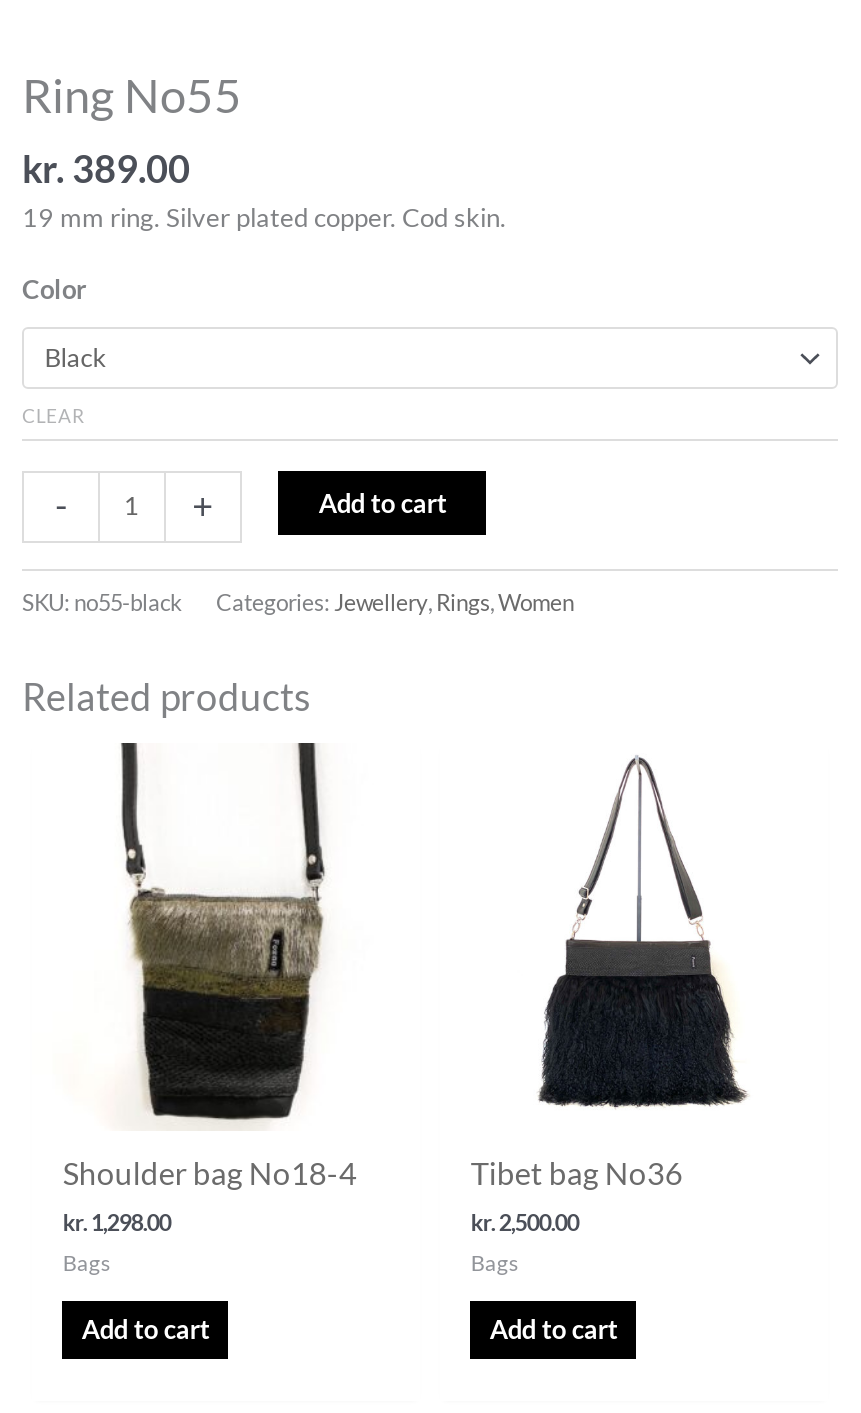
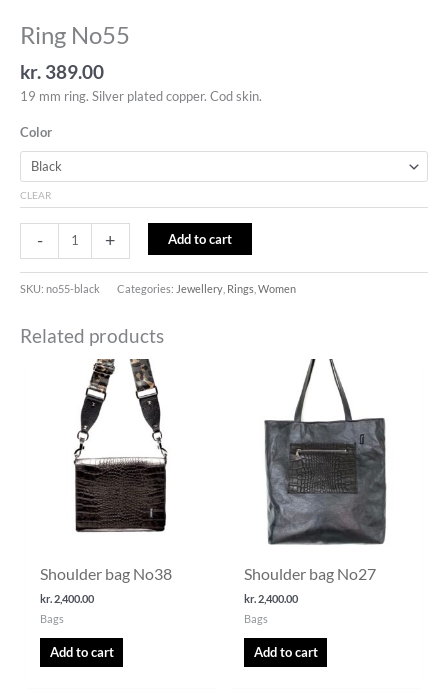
[63,741,357,1190] [image] | Shoulder bag No18-4 -> [40,358,172,582] [image] | Shoulder bag No38
[471,743,754,1190] [image] | Tibet bag No36 -> [244,358,387,582] [image] | Shoulder bag No27
[63,1210,171,1236] kr. 1,298.00 -> [40,592,94,605] kr. 2,400.00
[471,1210,579,1236] kr. 2,500.00 -> [244,592,298,605] kr. 2,400.00

